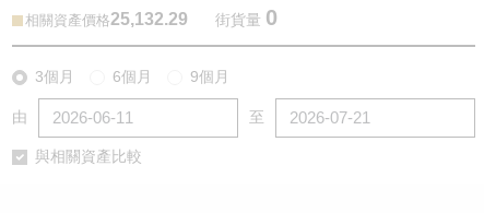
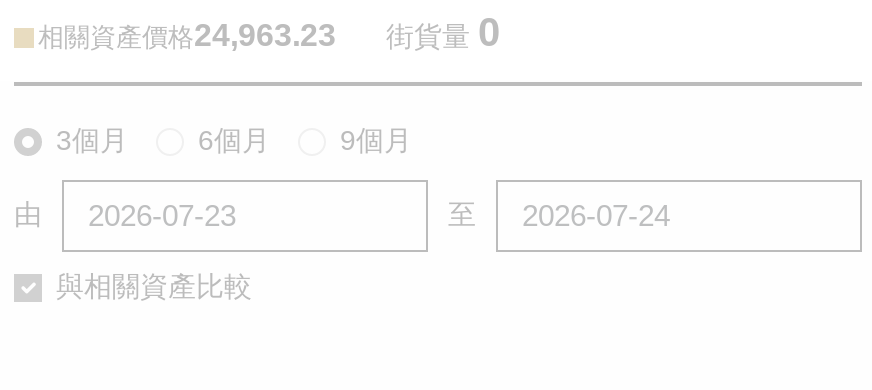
[25,10,188,28] 相關資產價格25,132.29 -> [38,18,336,52] 相關資產價格24,963.23

